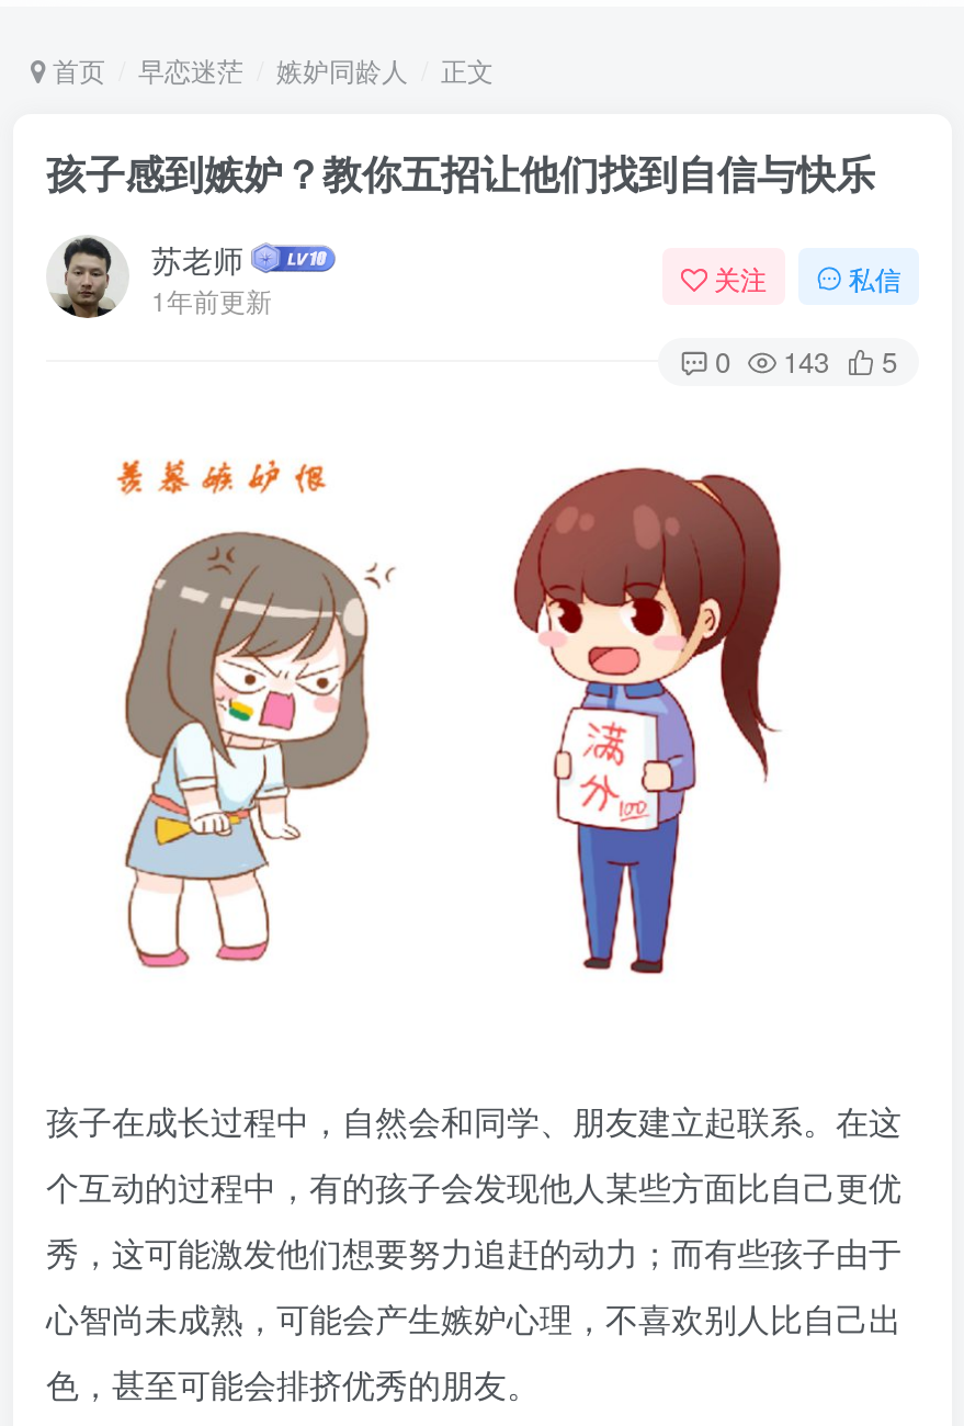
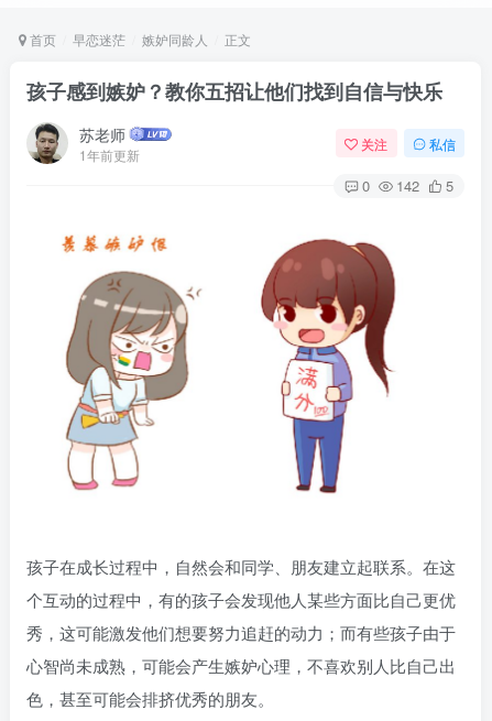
[715,340,897,382] 0 143 5 -> [362,175,453,196] 0 142 5

